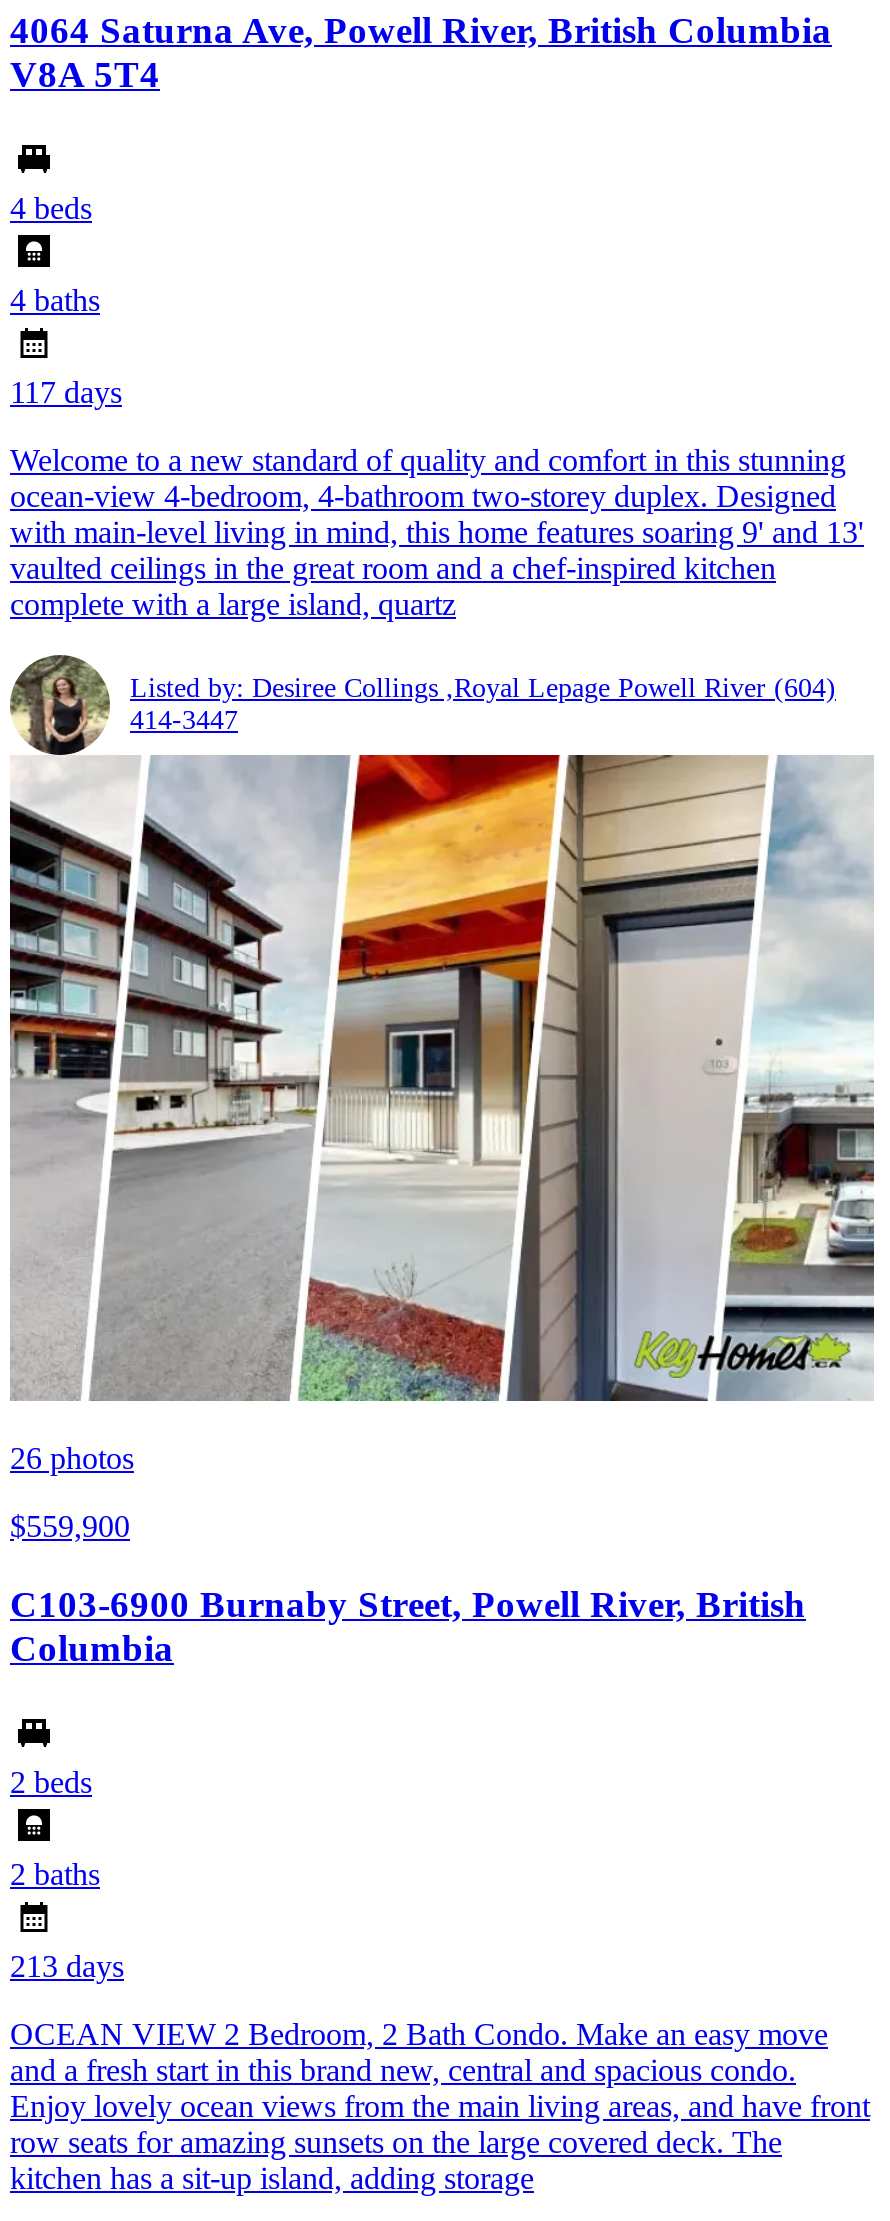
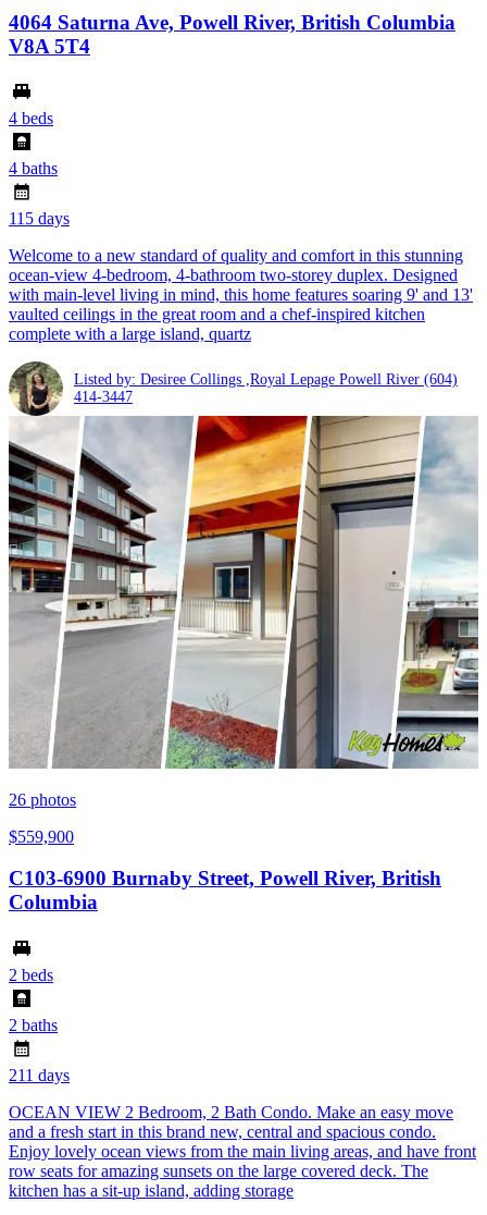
[10,375,122,409] 117 days -> [9,210,70,228] 115 days
[10,1948,124,1982] 213 days -> [9,1066,70,1085] 211 days

